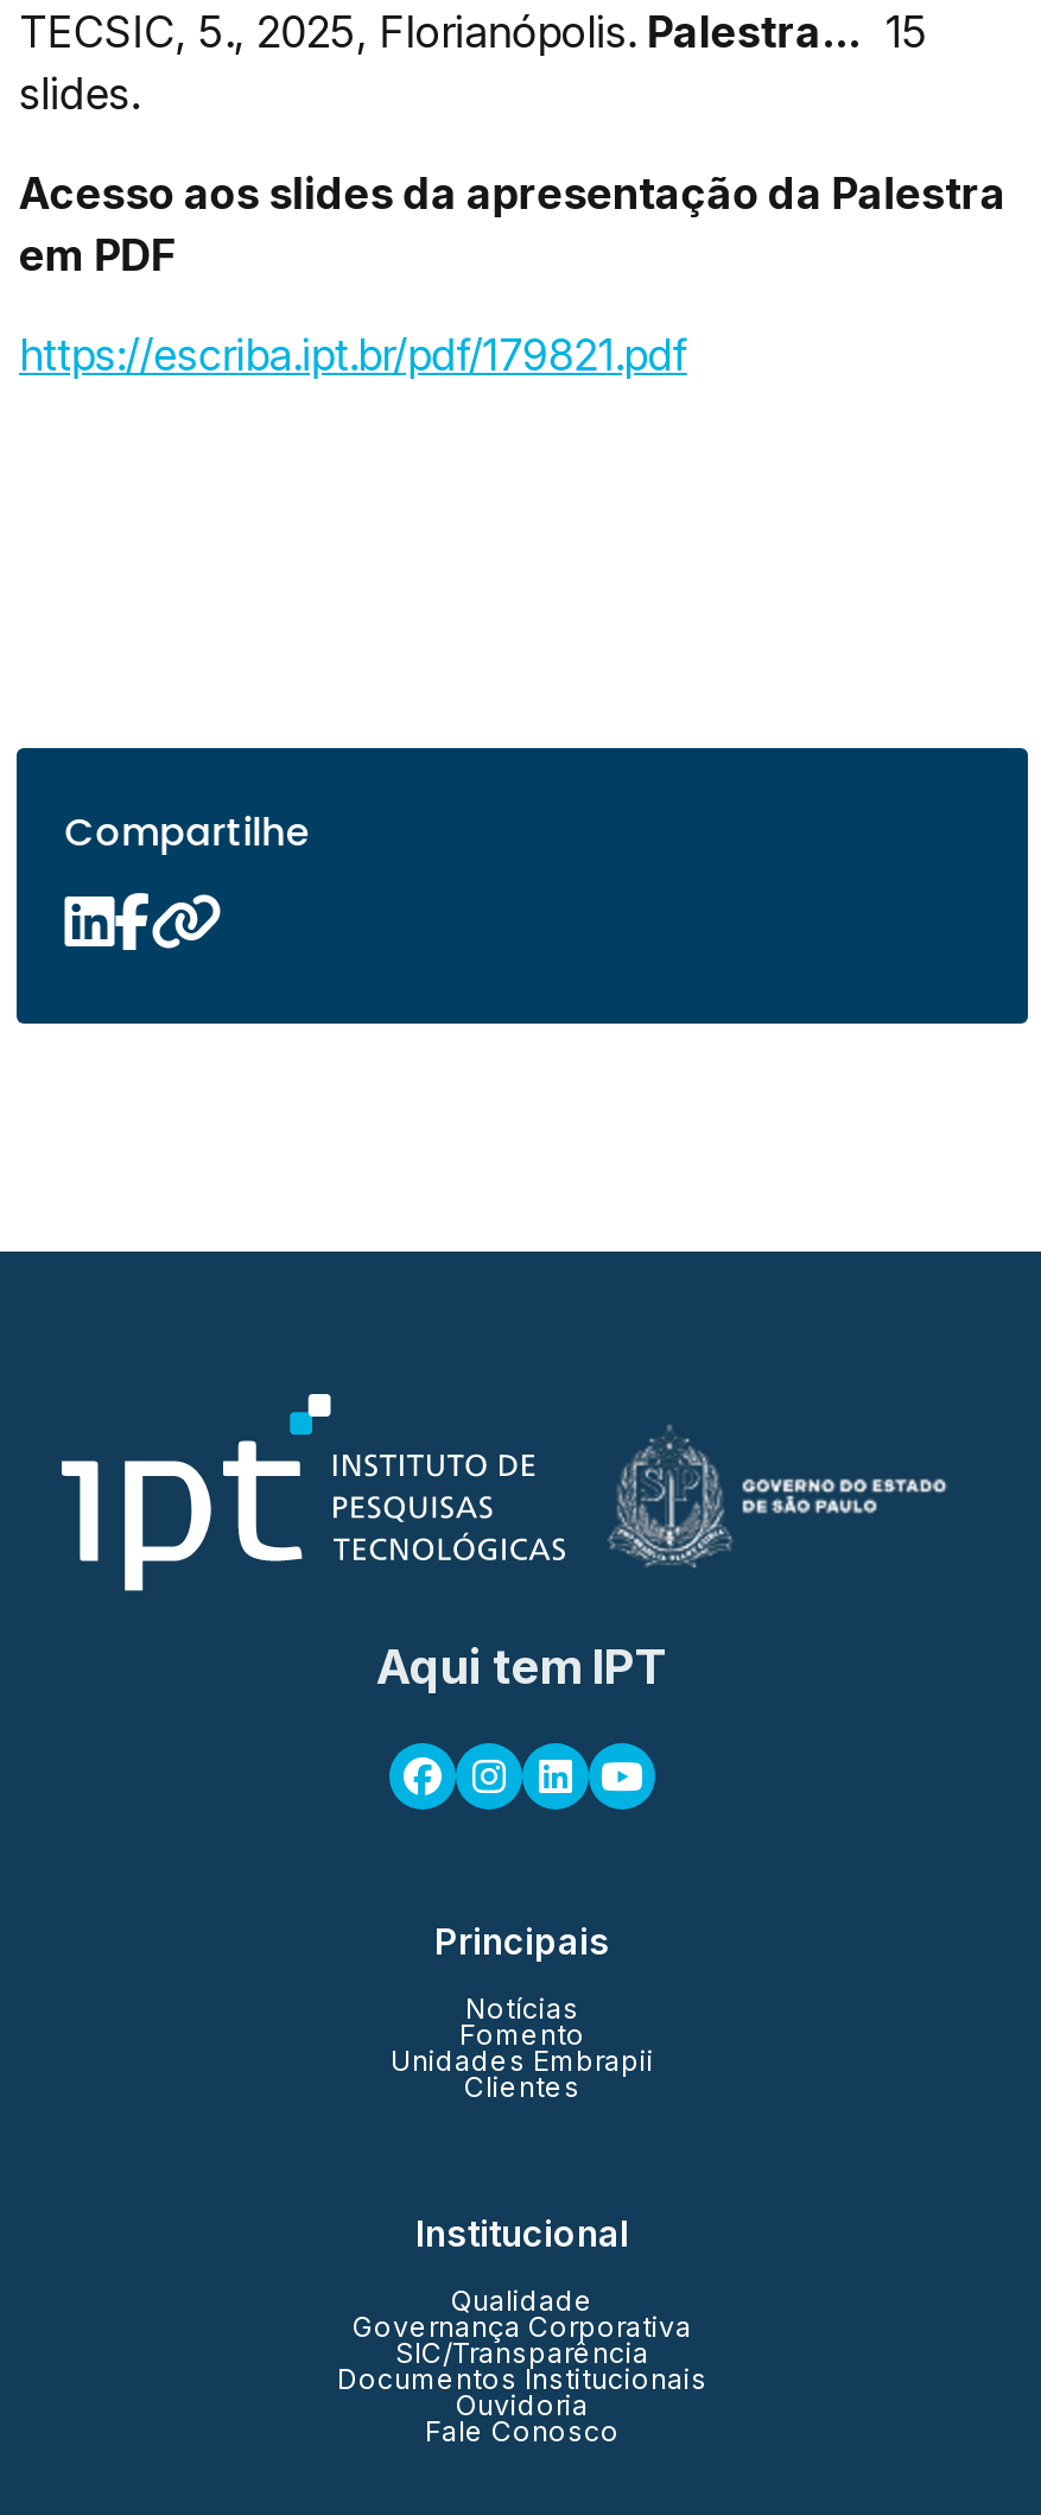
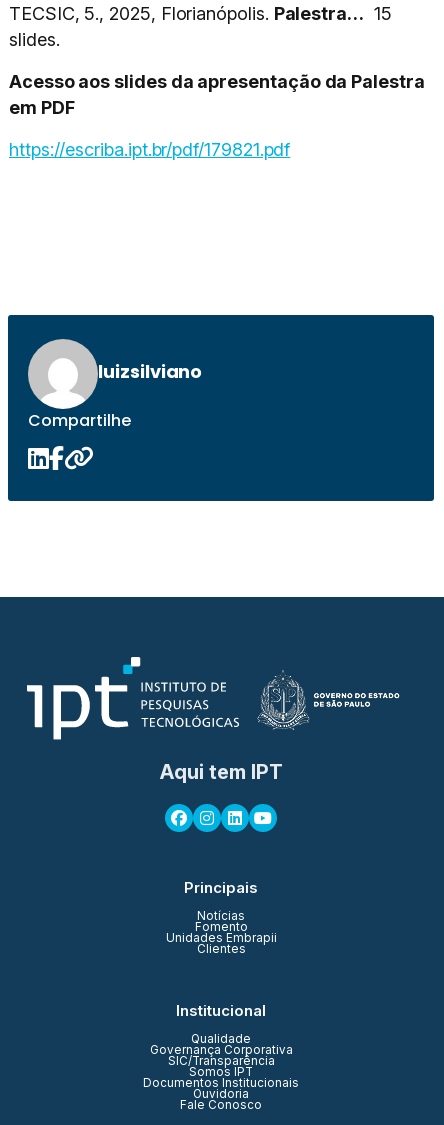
none -> [27,338,202,407] [image] | luizsilviano
none -> [189,1065,253,1079] Somos IPT

